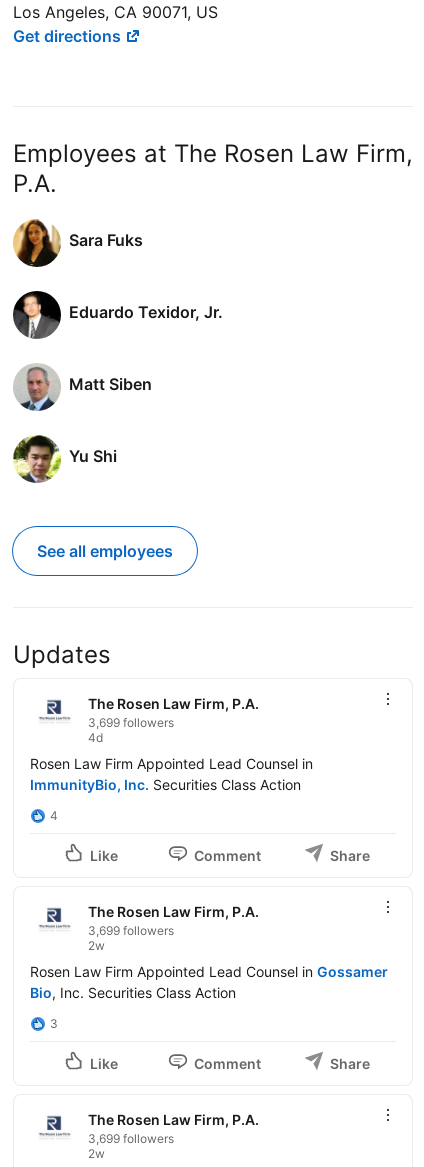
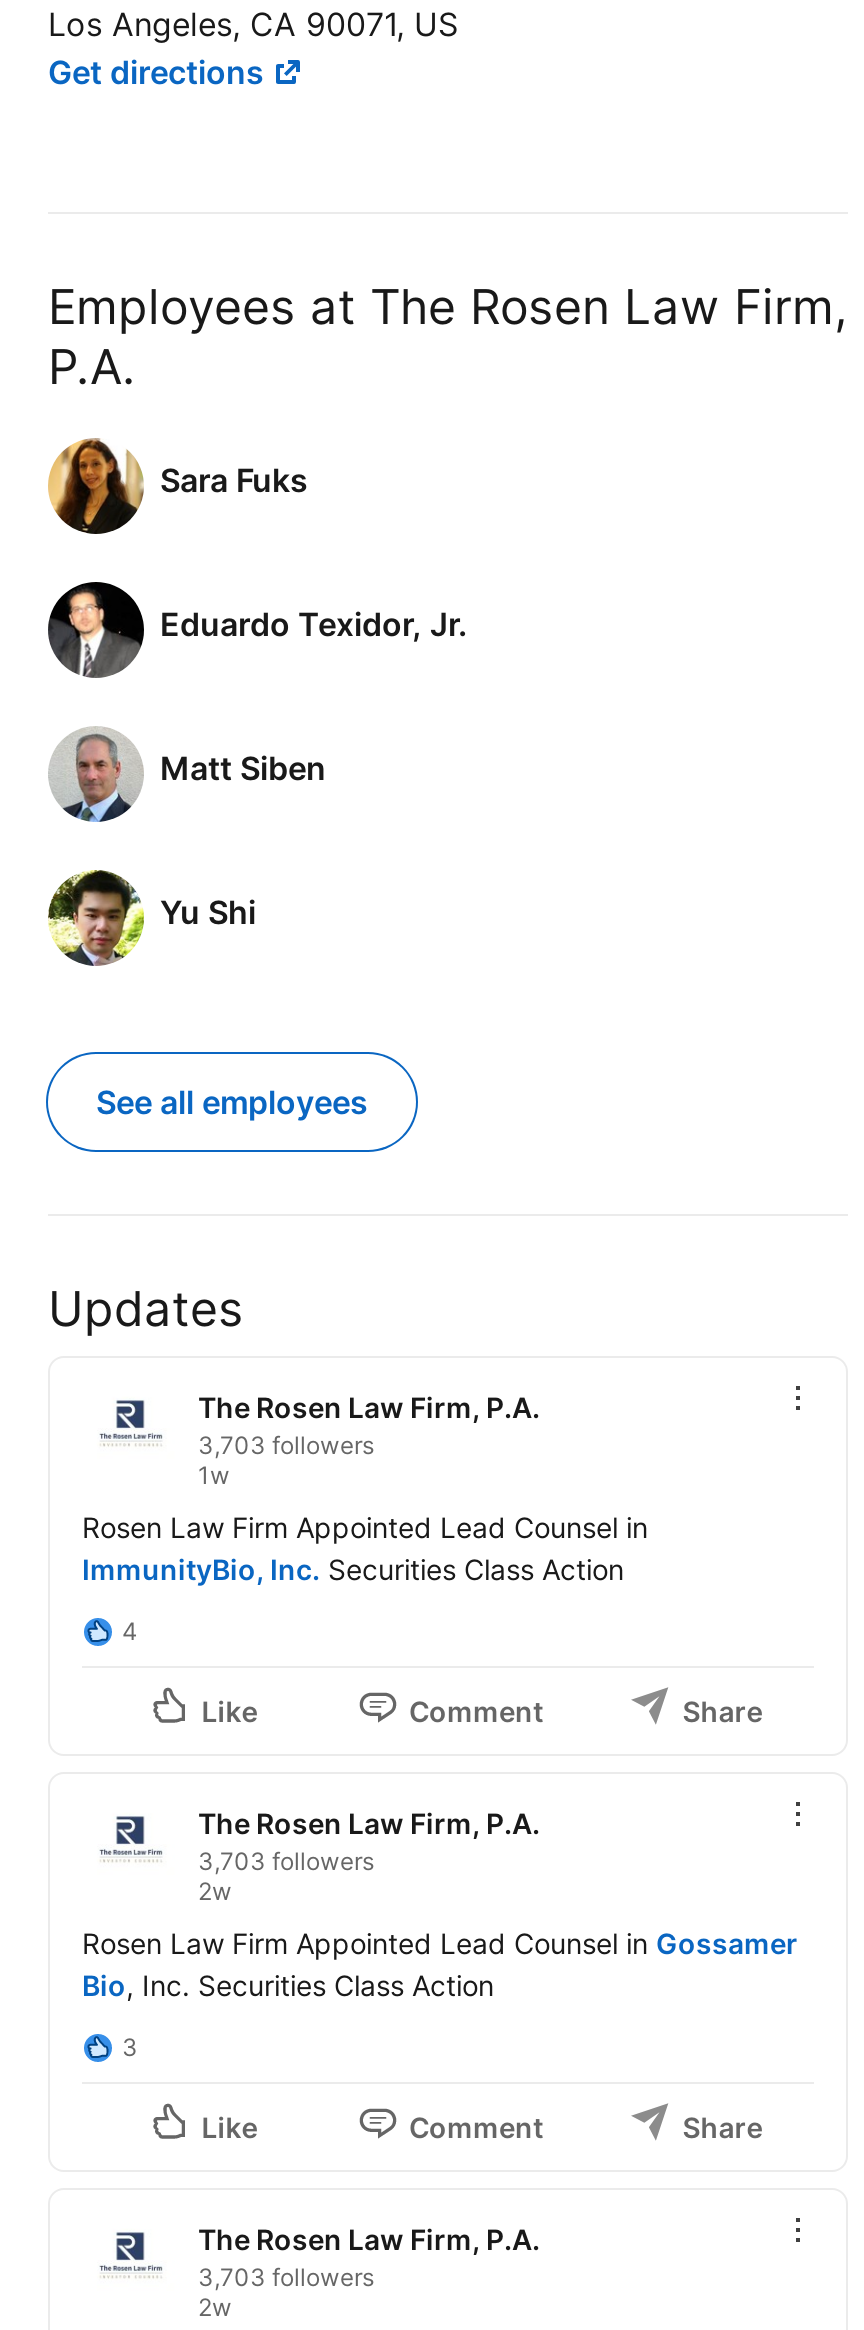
[88,715,174,745] 3,699 followers | 4d -> [198,1429,374,1489] 3,703 followers | 1w
[88,923,174,938] 3,699 followers -> [198,1845,374,1875] 3,703 followers
[88,1131,174,1146] 3,699 followers -> [198,2261,374,2291] 3,703 followers

